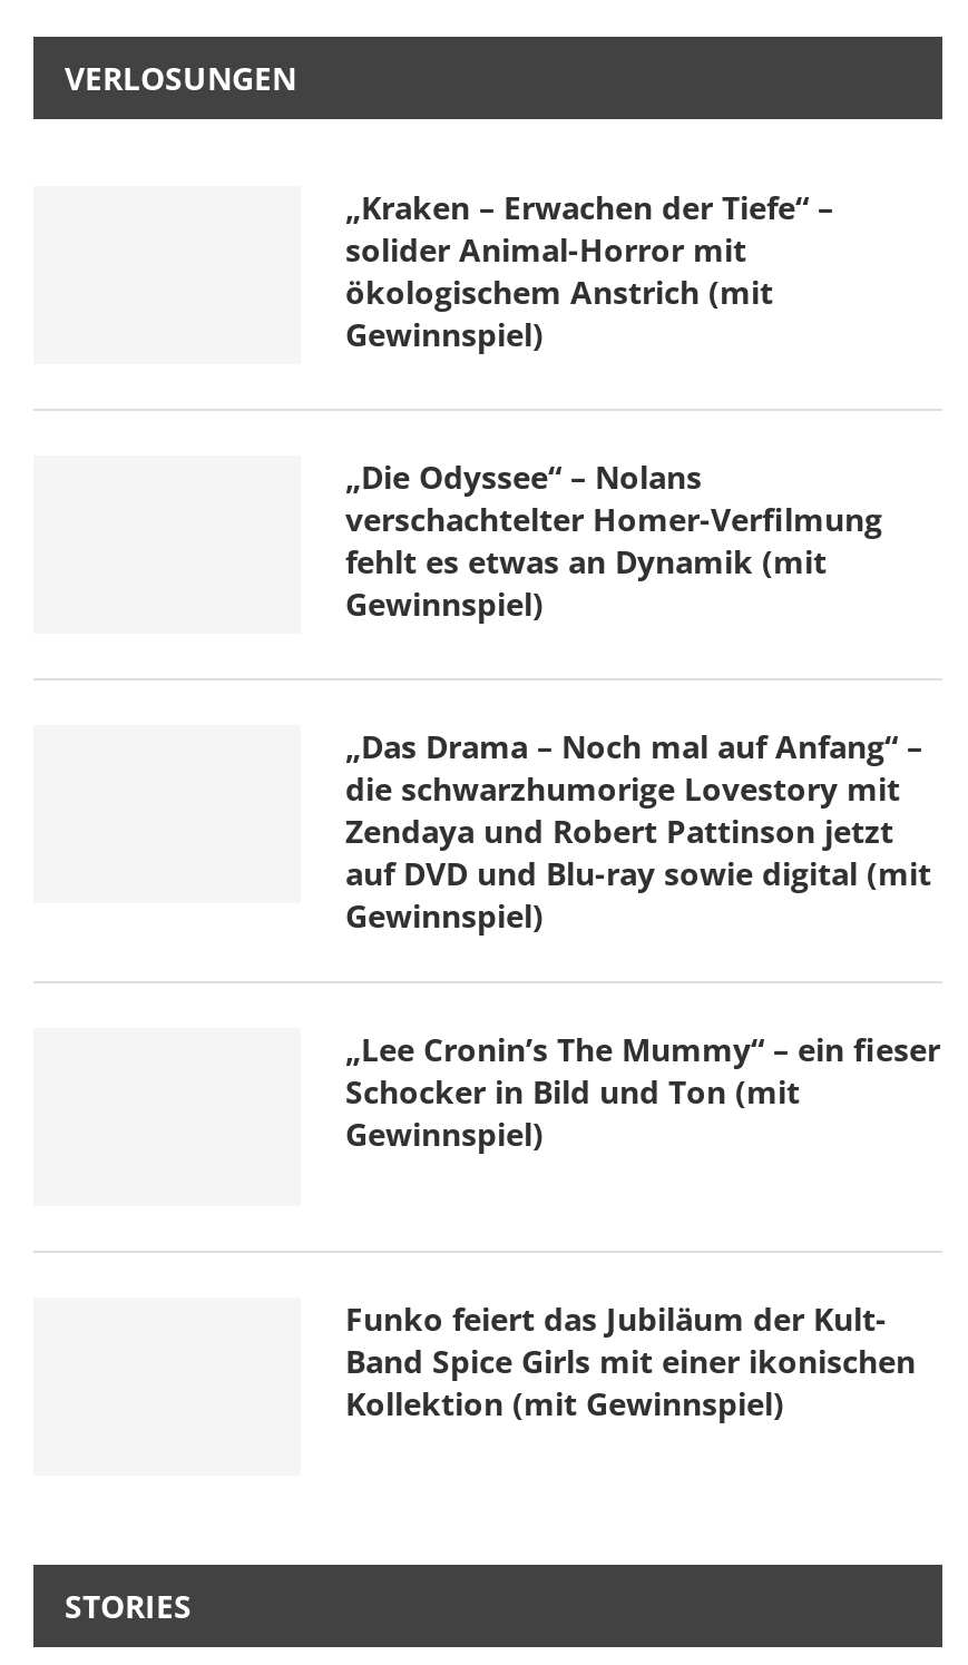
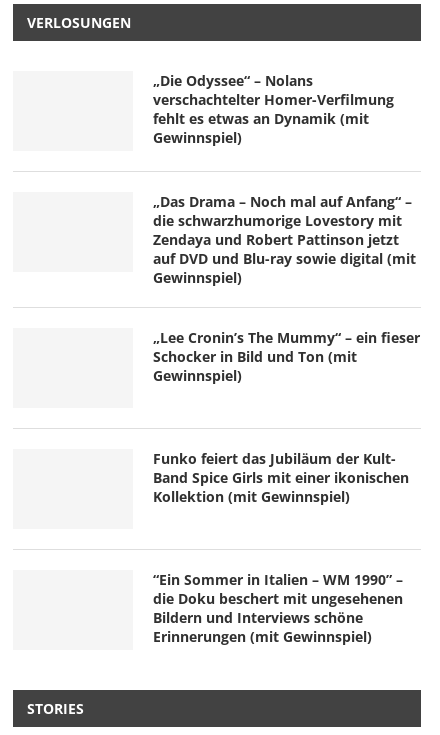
[345,186,833,355] „Kraken – Erwachen der Tiefe“ – | solider Animal-Horror mit | ökologischem Anstrich (mit | Gewinnspiel) -> none
moved [345,455,940,1424] -> [153,71,420,506]: „Die Odyssee“ – Nolans | verschachtelter Homer-Verfilmung | fehlt es etwas an Dynamik (mit | ... | Band Spice Girls mit einer ikonischen | Kollektion (mit Gewinnspiel)
none -> [153,570,403,646] “Ein Sommer in Italien – WM 1990” – | die Doku beschert mit ungesehenen | Bildern und Interviews schöne | Erinnerungen (mit Gewinnspiel)

